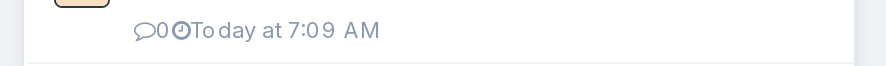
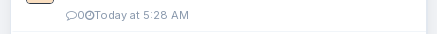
[156,16,380,44] 0 Today at 7:09 AM -> [77,8,189,22] 0 Today at 5:28 AM

